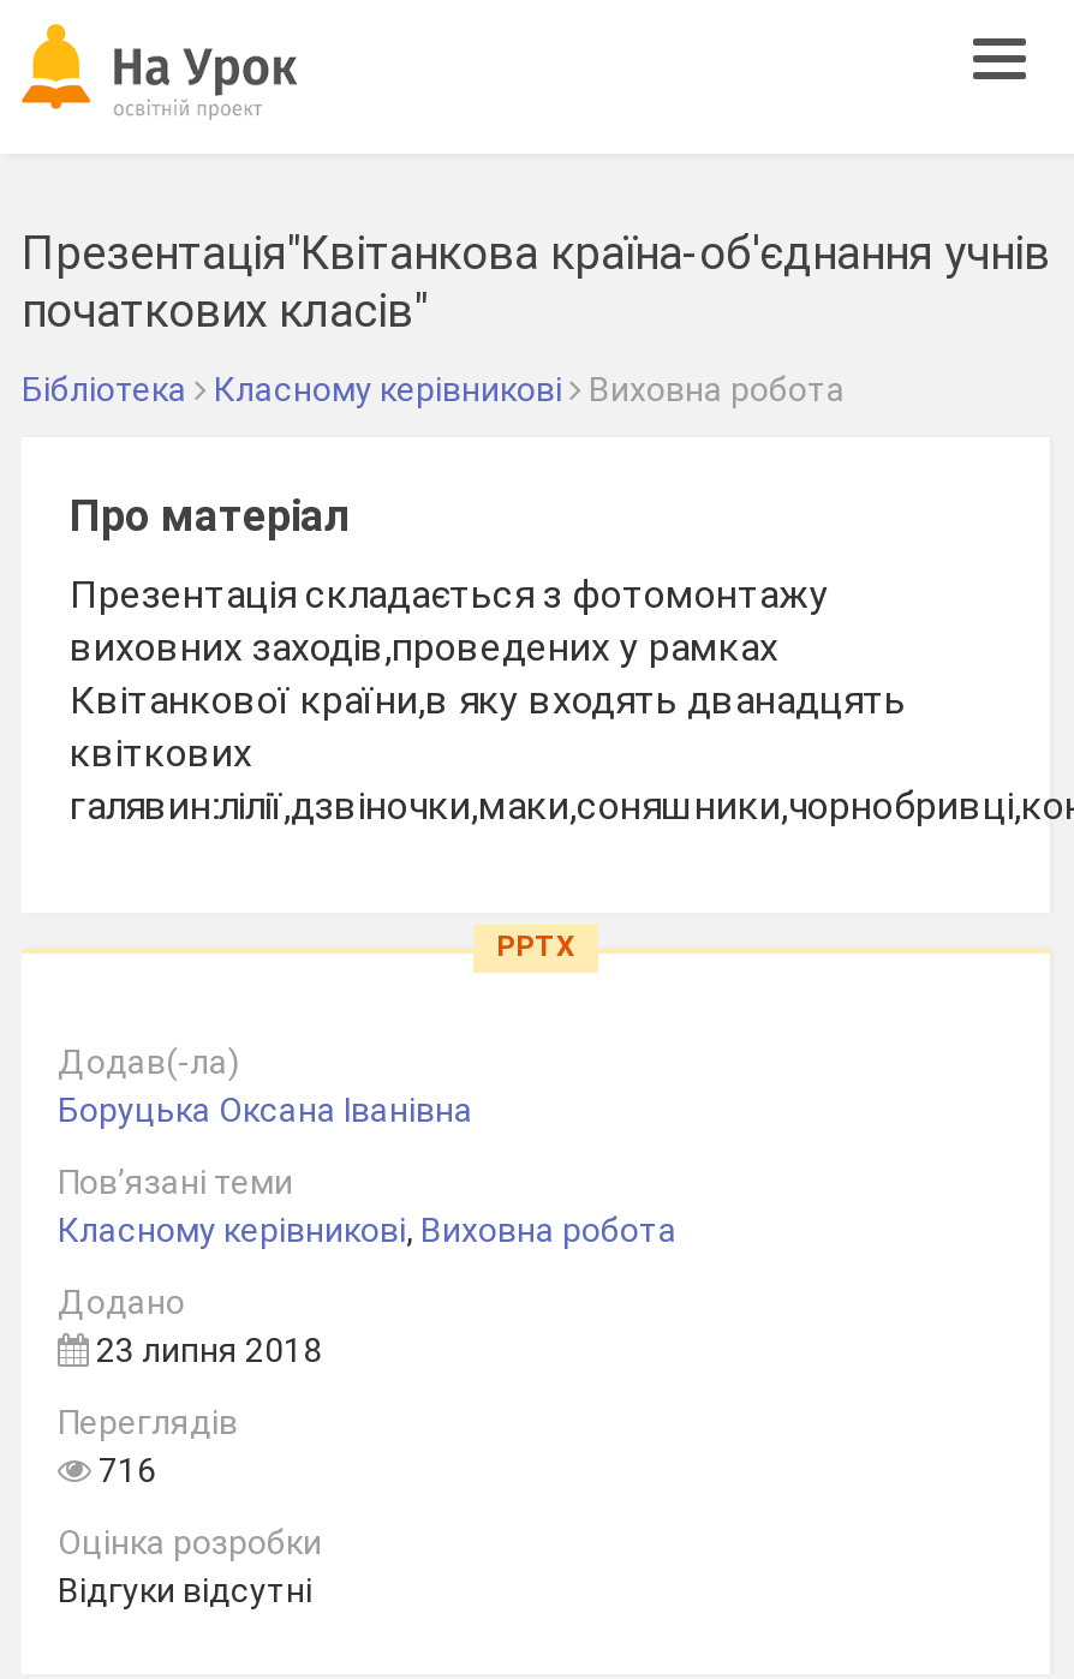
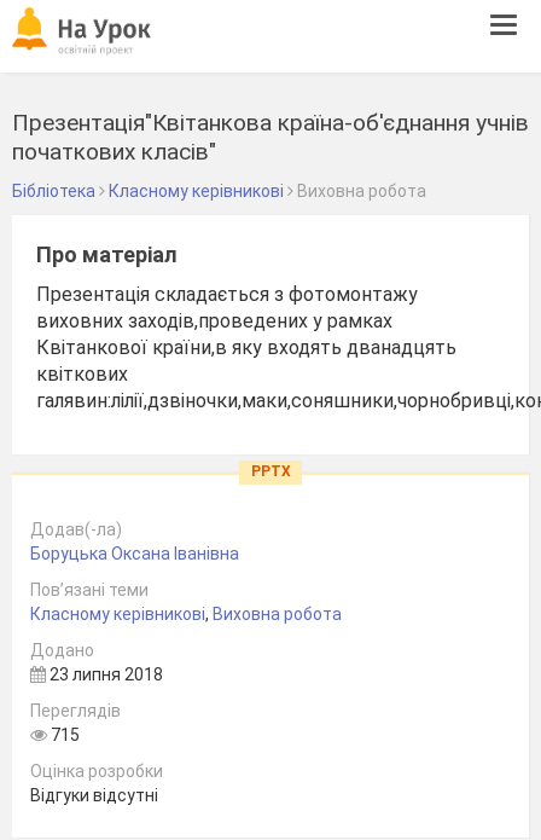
[91,1450,156,1488] 716 -> [47,725,80,744] 715

